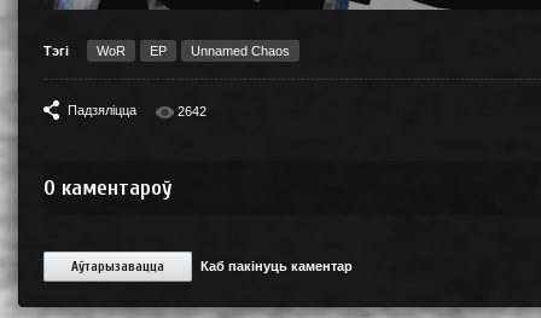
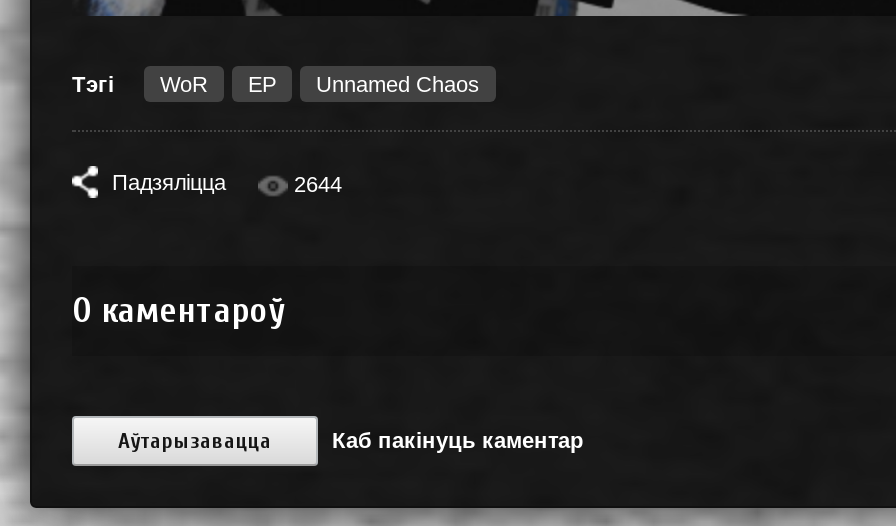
[178,104,206,118] 2642 -> [294,172,342,196] 2644

